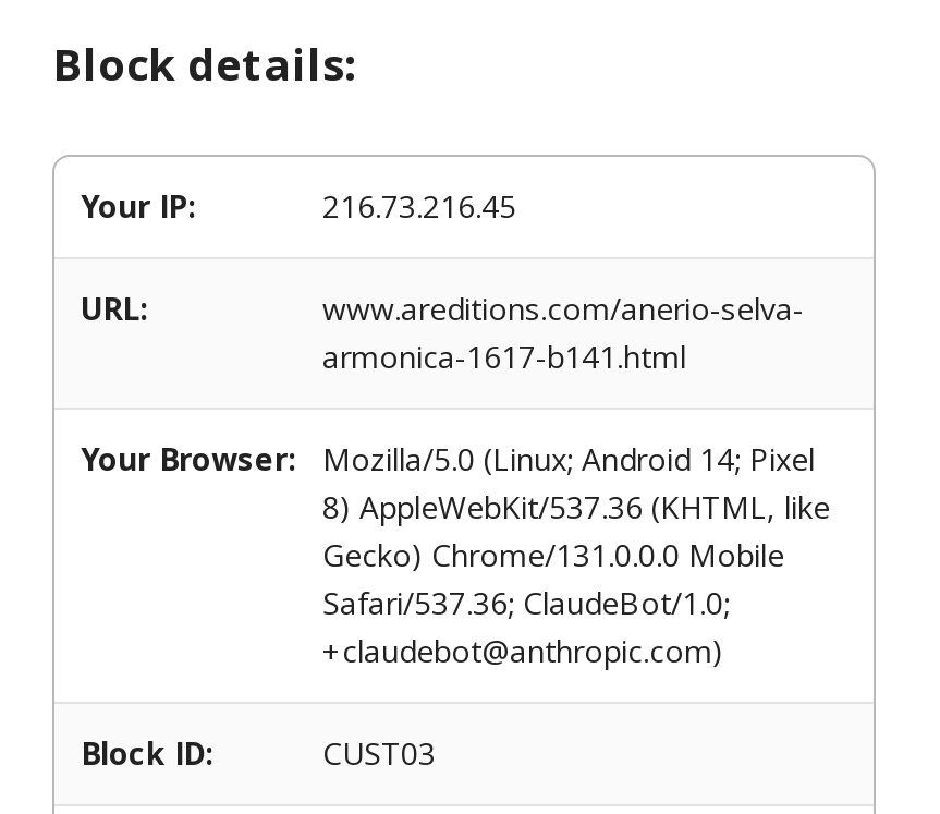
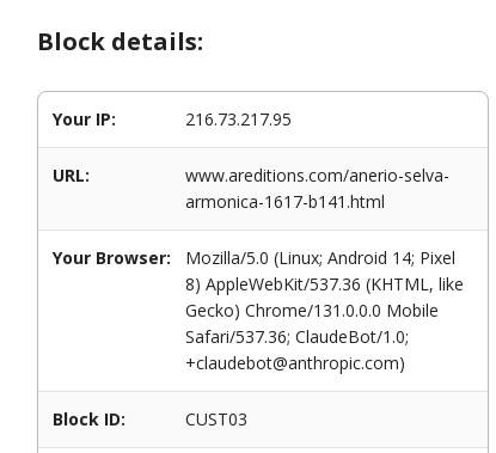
[322,185,516,227] 216.73.216.45 -> [185,108,292,130] 216.73.217.95

